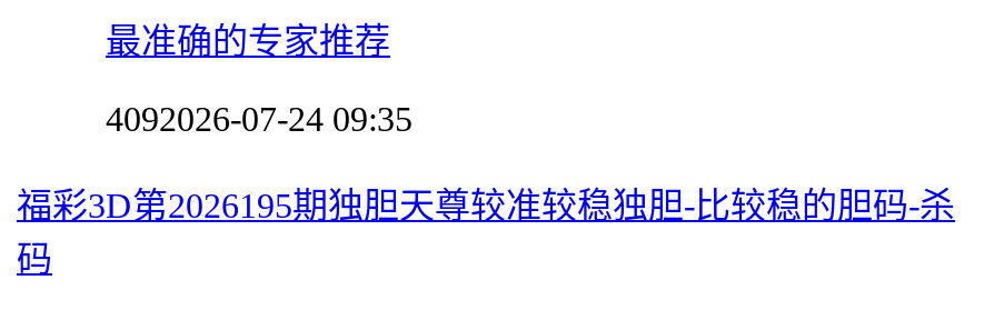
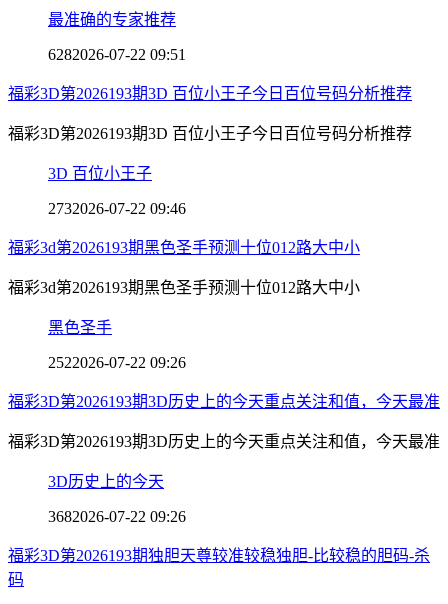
[17,99,955,224] 4092026-07-24 09:35 | 福彩3D第2026195期独胆天尊较准较稳独胆-比较稳的胆码-杀 -> [8,46,440,564] 6282026-07-22 09:51 | 福彩3D第2026193期3D 百位小王子今日百位号码分析推荐 | 福彩3D第2026193期3D 百位小王子今日百位号码分析推荐 | 3D 百位小王子 | 2732026-07-22 09:46 | 福彩3d第2026193期黑色圣手预测十位012路大中小 | 福彩3d第2026193期黑色圣手预测十位012路大中小 | 黑色圣手 | 2522026-07-22 09:26 | 福彩3D第2026193期3D历史上的今天重点关注和值，今天最准 | 福彩3D第2026193期3D历史上的今天重点关注和值，今天最准 | 3D历史上的今天 | 3682026-07-22 09:26 | 福彩3D第2026193期独胆天尊较准较稳独胆-比较稳的胆码-杀

